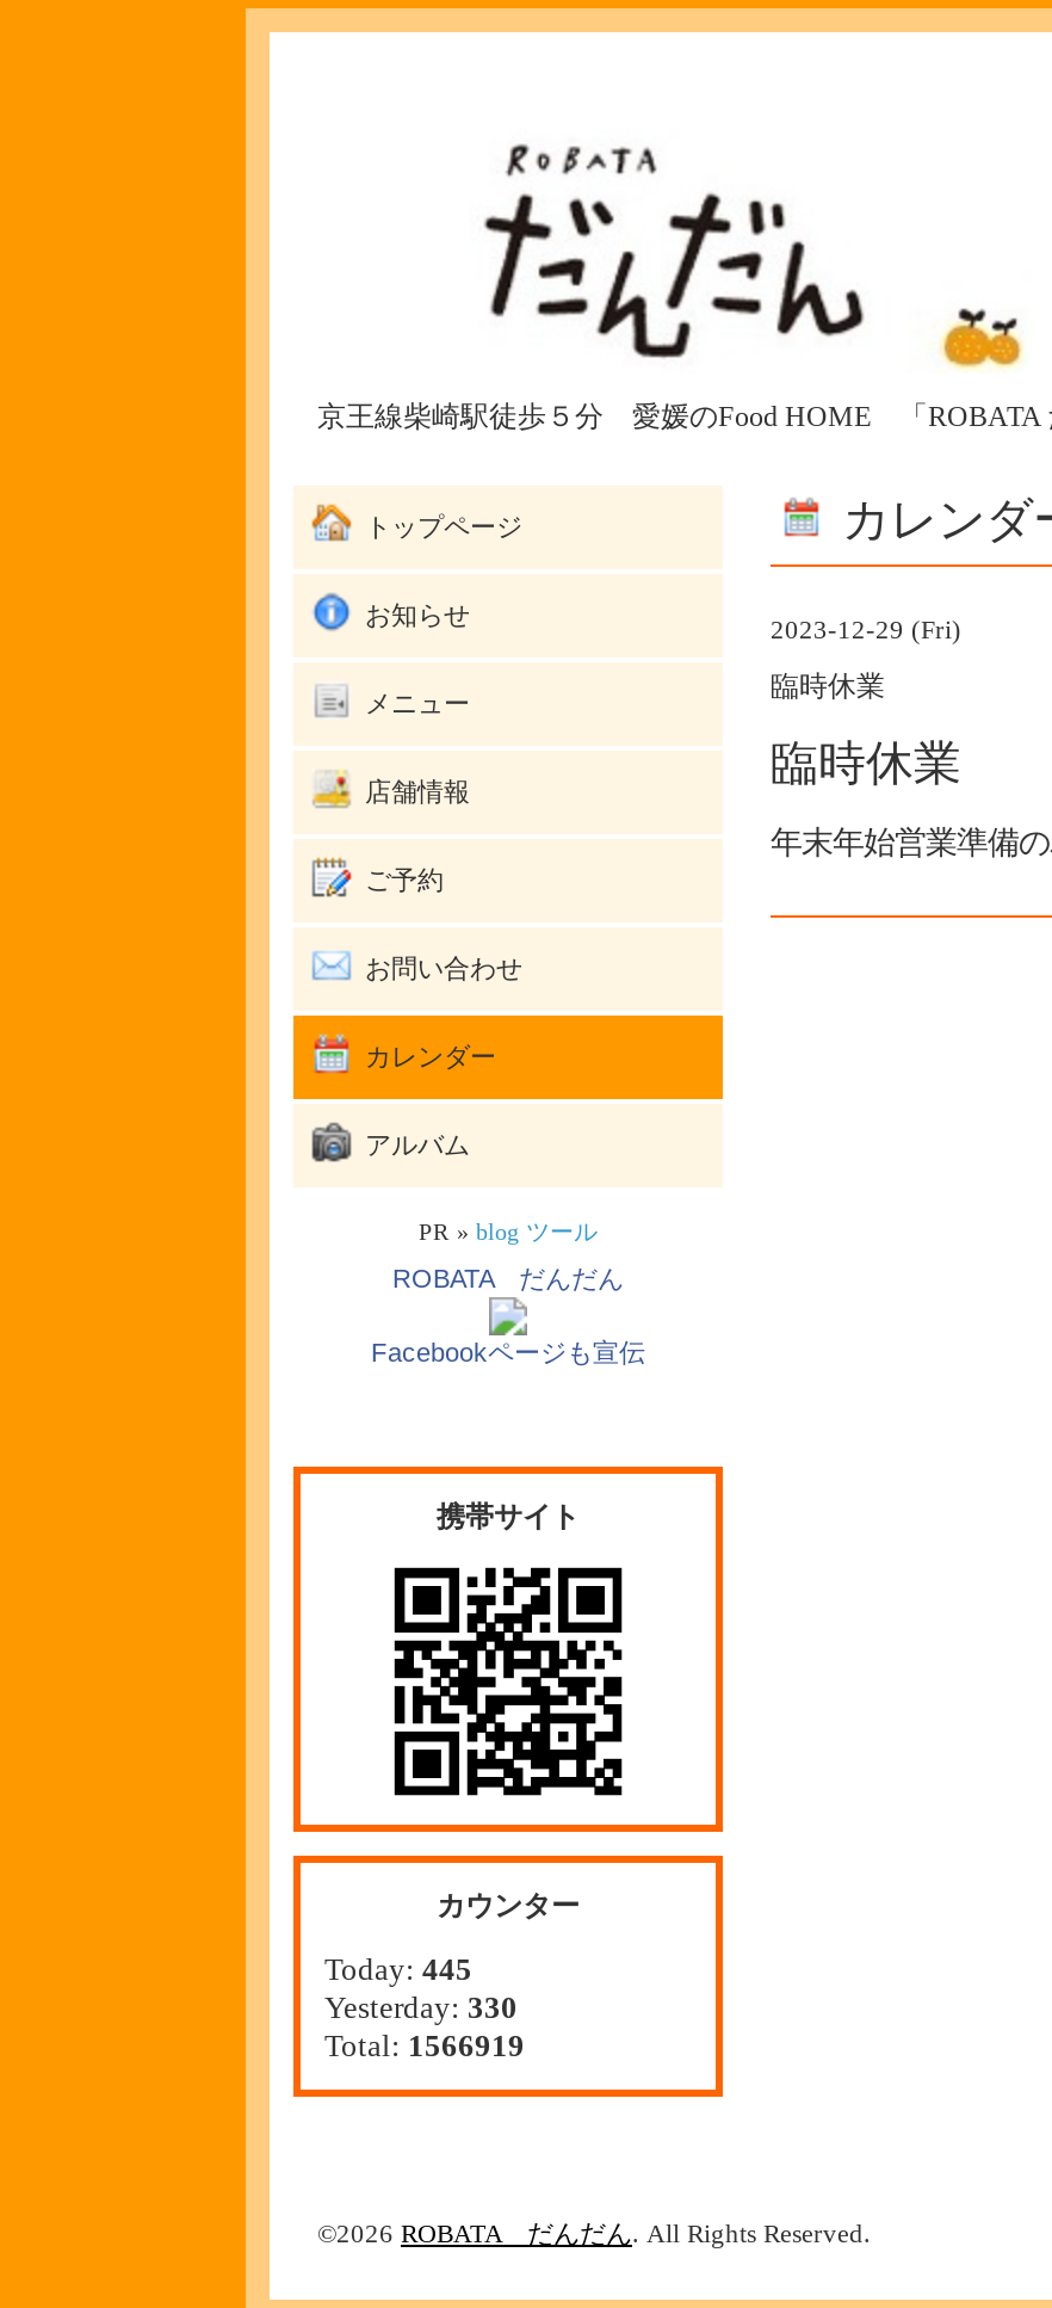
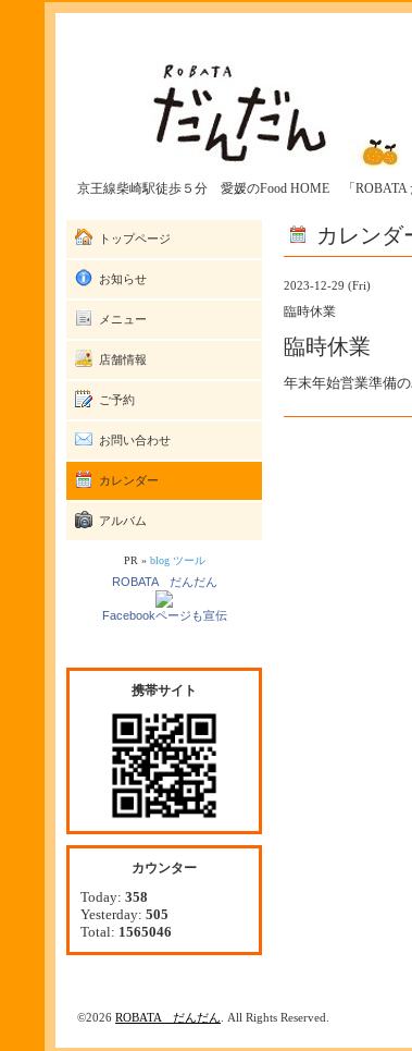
[324,1951,472,1987] Today: 445 -> [80,889,148,905] Today: 358
[324,1989,518,2025] Yesterday: 330 -> [80,906,168,922] Yesterday: 505
[324,2028,525,2063] Total: 1566919 -> [80,924,172,940] Total: 1565046

